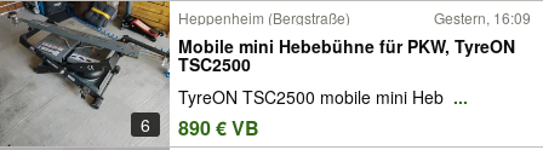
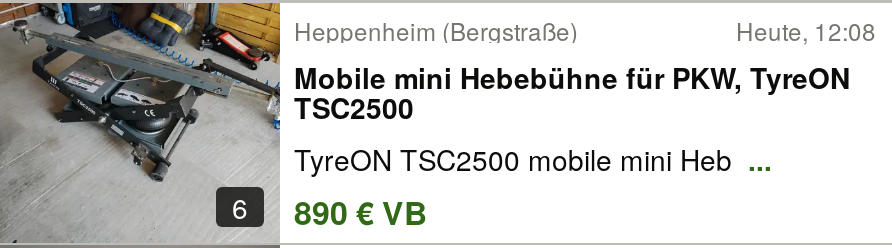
[434,8,531,28] Gestern, 16:09 -> [736,13,876,47] Heute, 12:08

